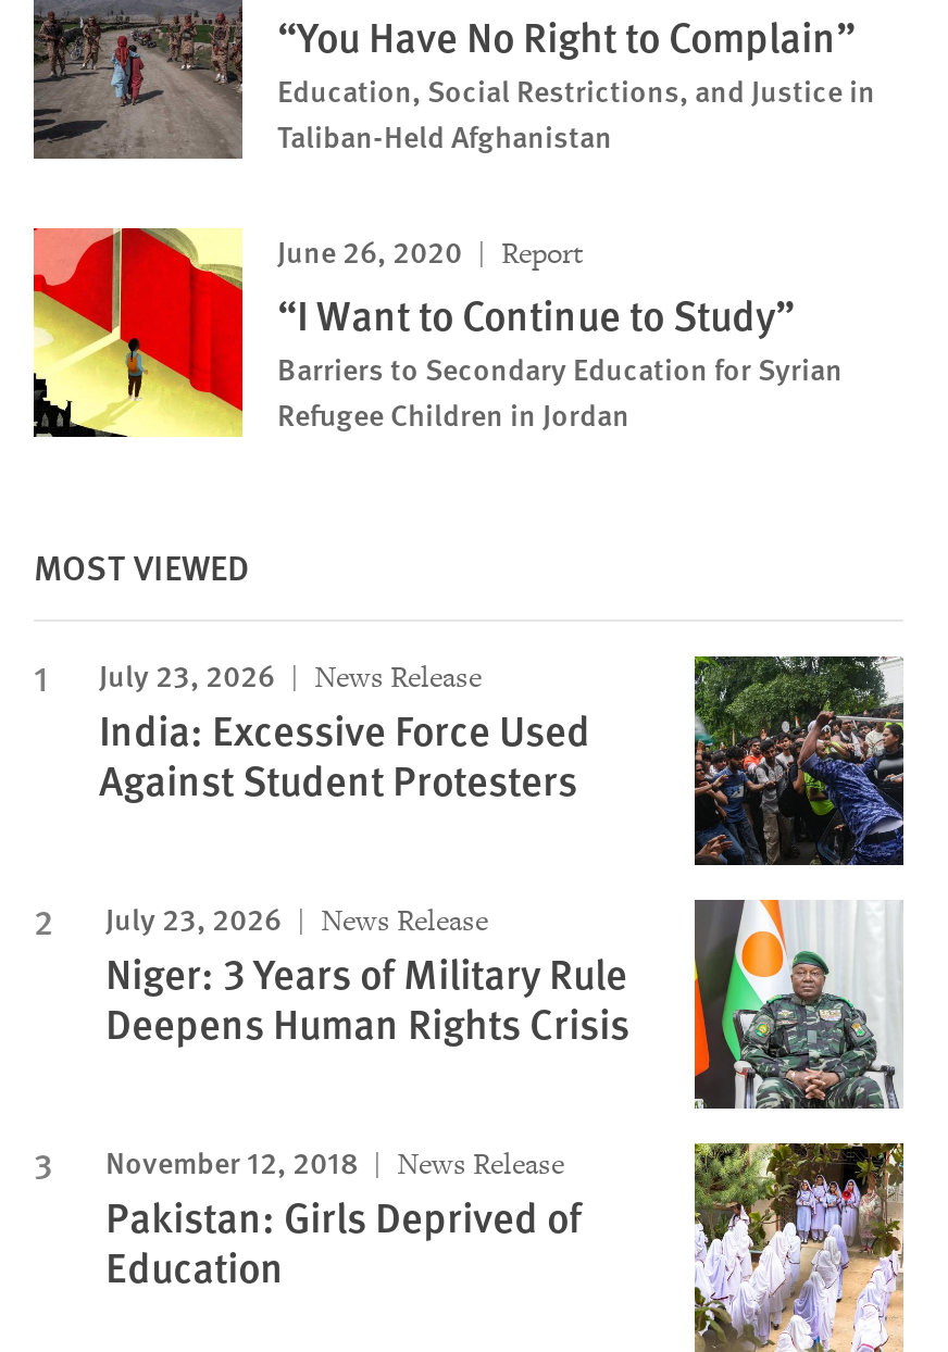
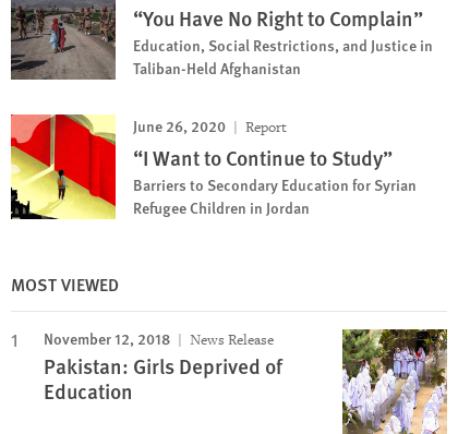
[99,652,906,1052] [image] | July 23, 2026 | News Release | India: Excessive Force Used | Against Student Protesters | July 23, 2026 | News Release | Niger: 3 Years of Military Rule | Deepens Human Rights Crisis -> none
[693,898,901,1111] [image] -> none

